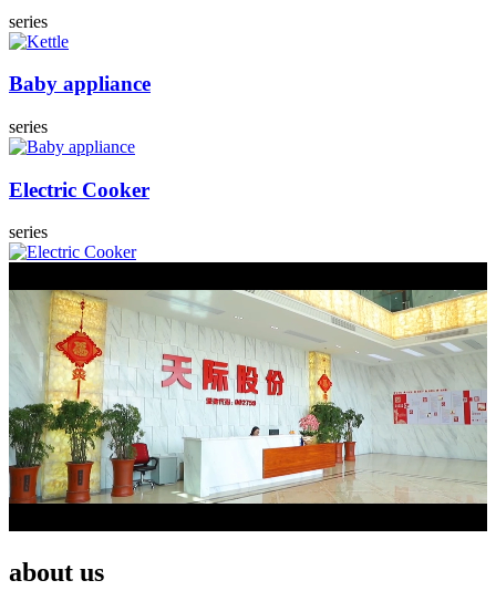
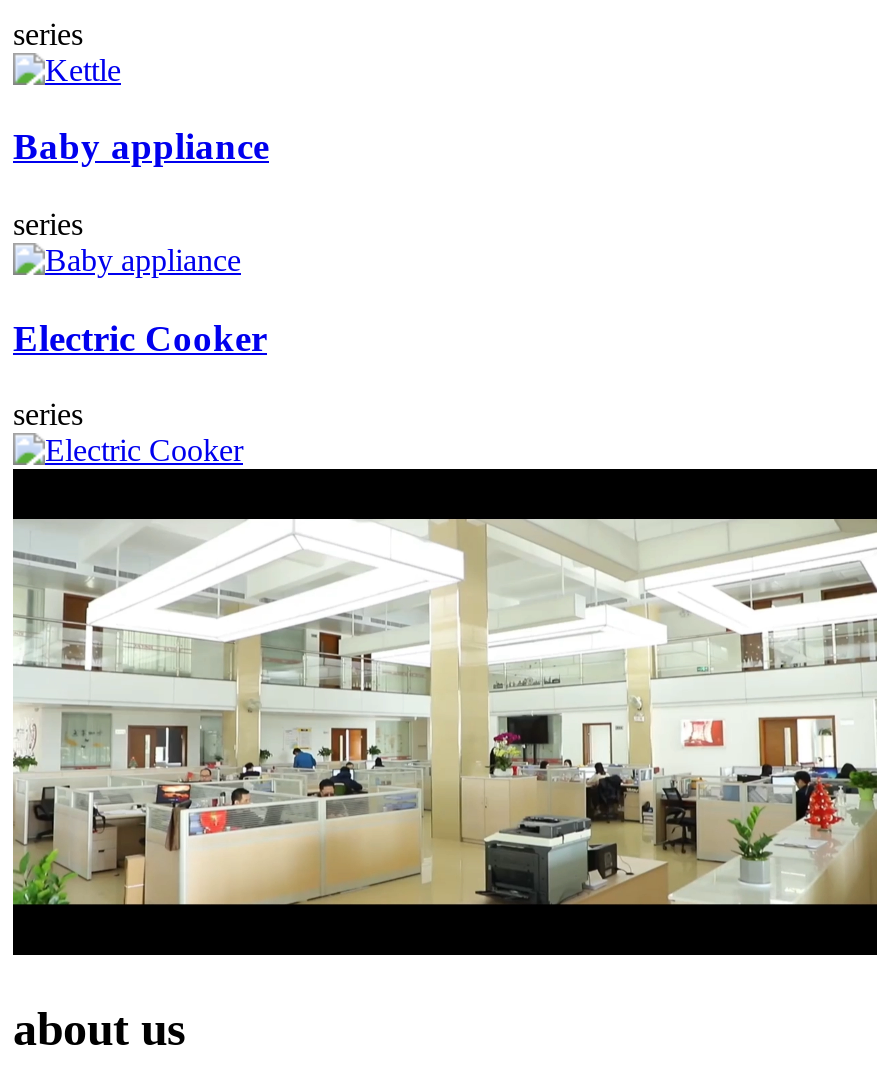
[8,289,488,505] [image] -> [13,517,877,905] [image]

